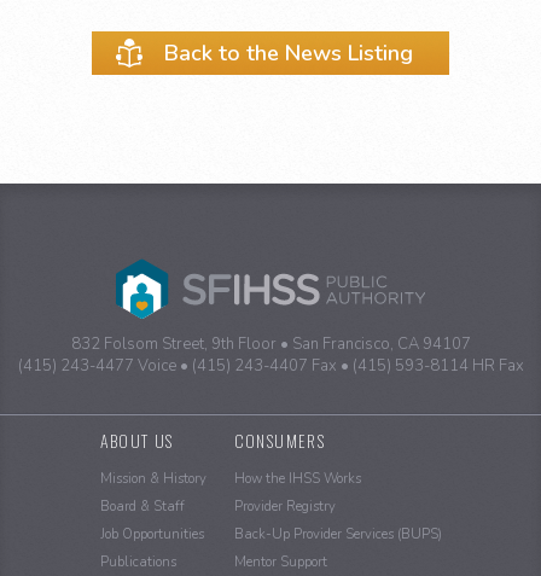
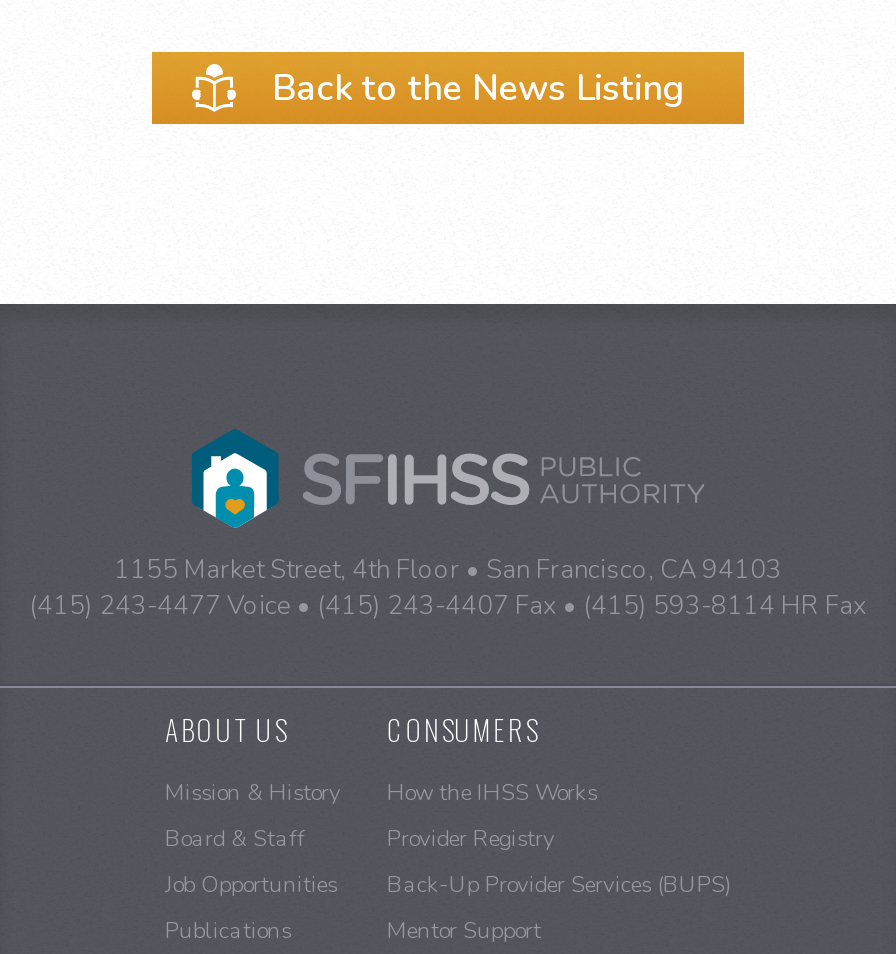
[71,333,470,355] 832 Folsom Street, 9th Floor San Francisco, CA 94107 -> [114,551,782,587] 1155 Market Street, 4th Floor San Francisco, CA 94103

